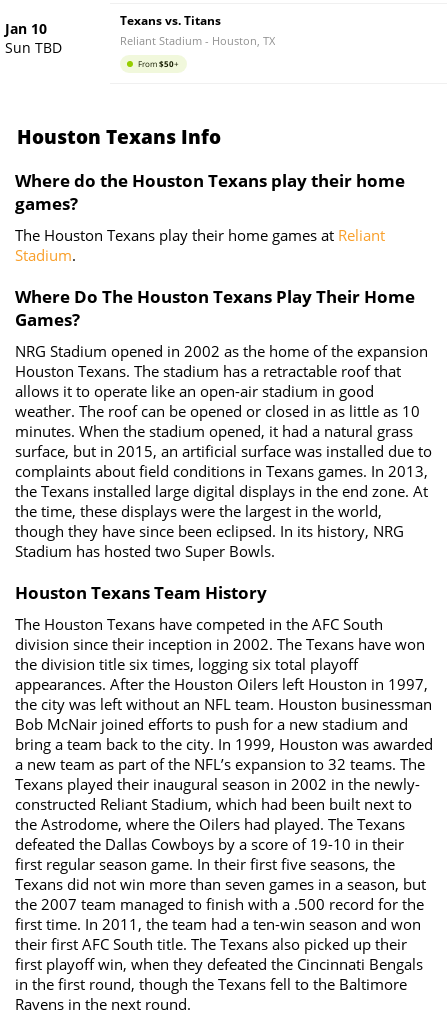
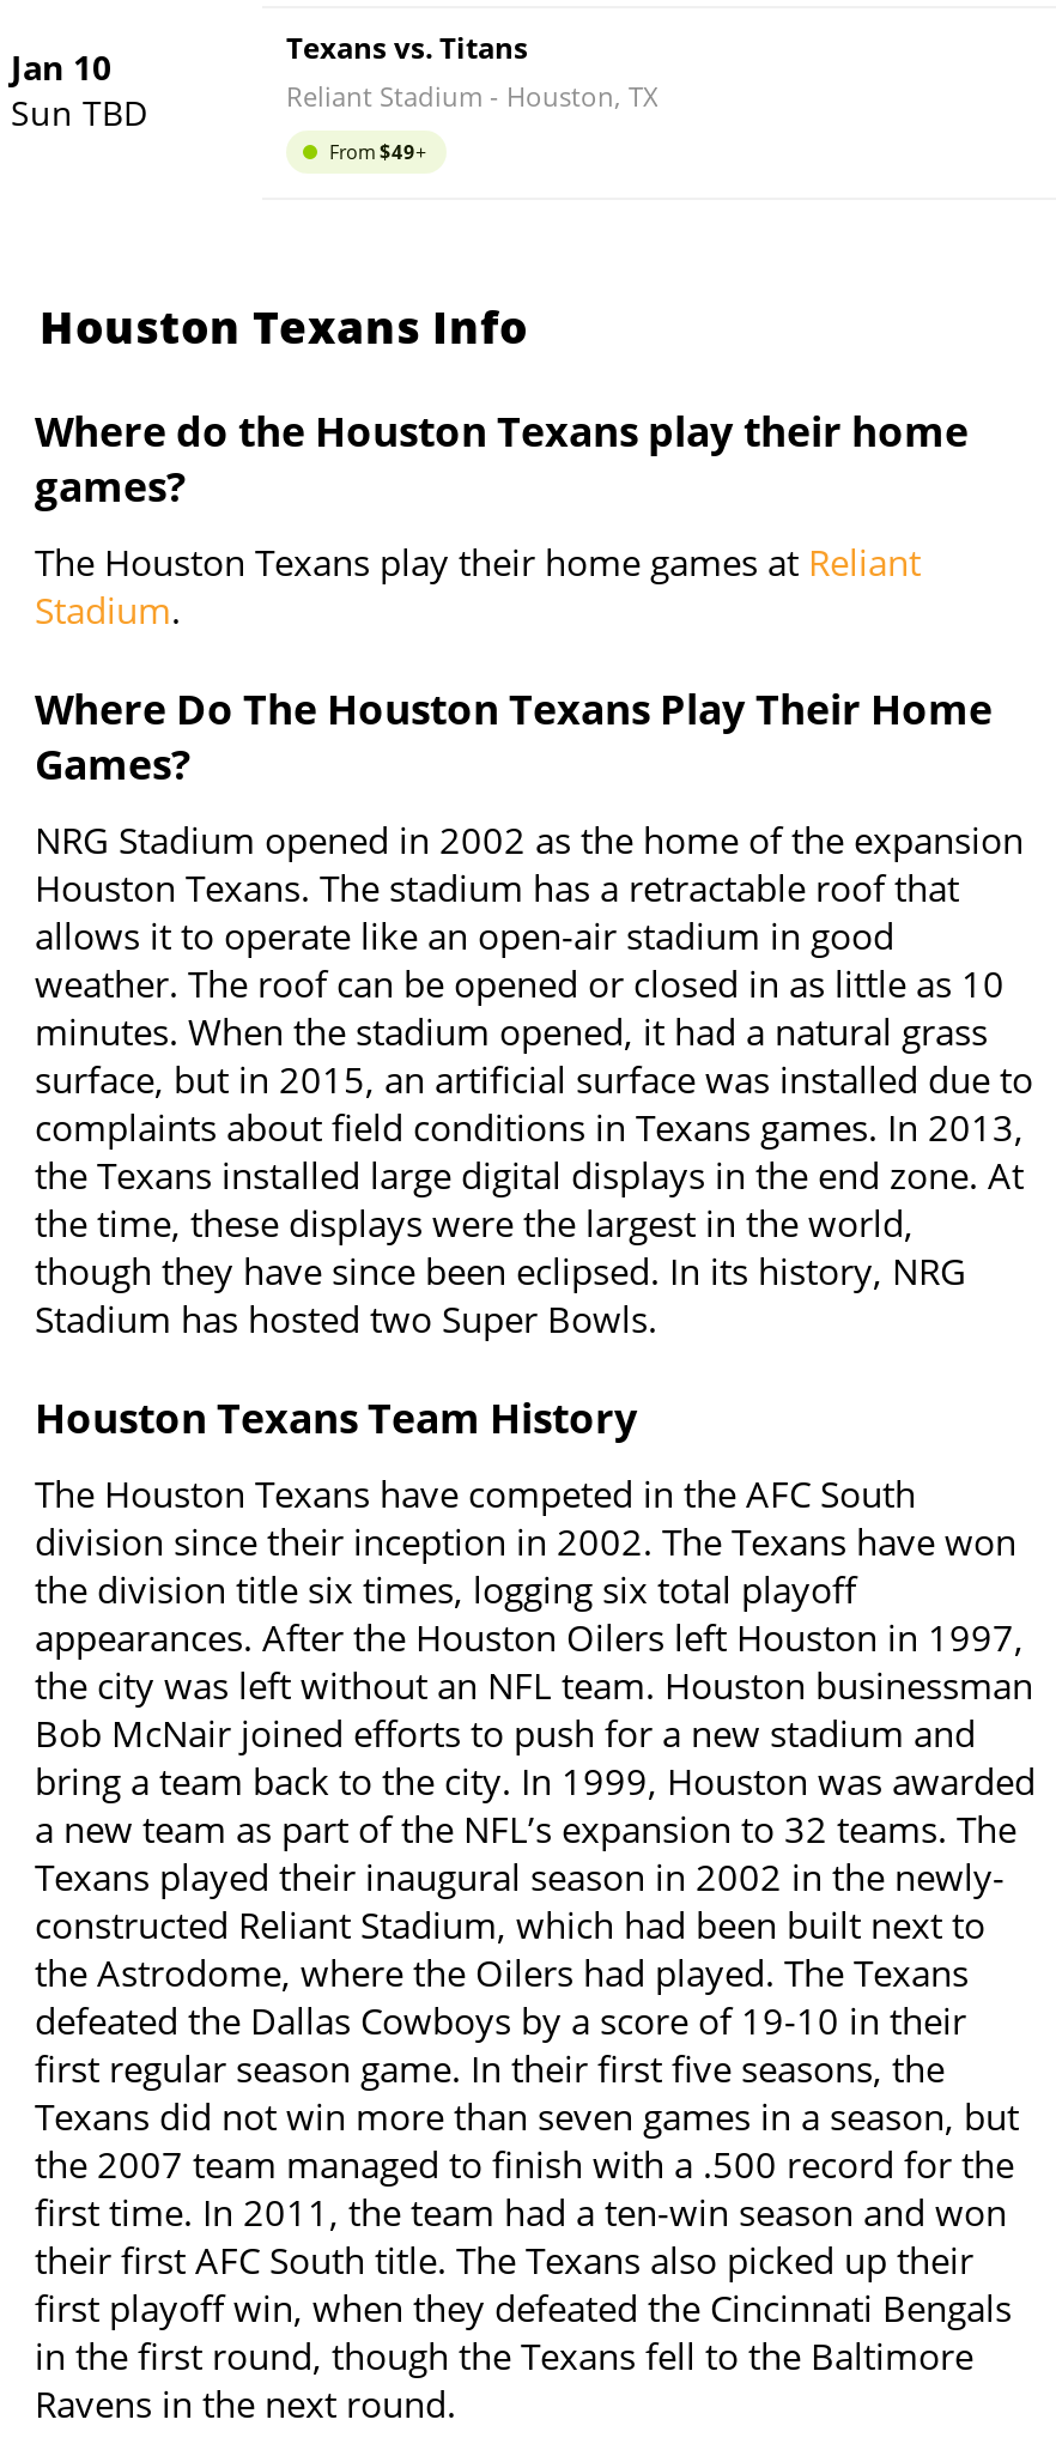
[138,58,179,69] From $50+ -> [329,138,427,164] From $49+

